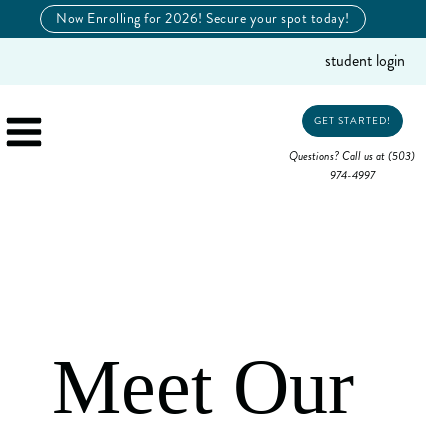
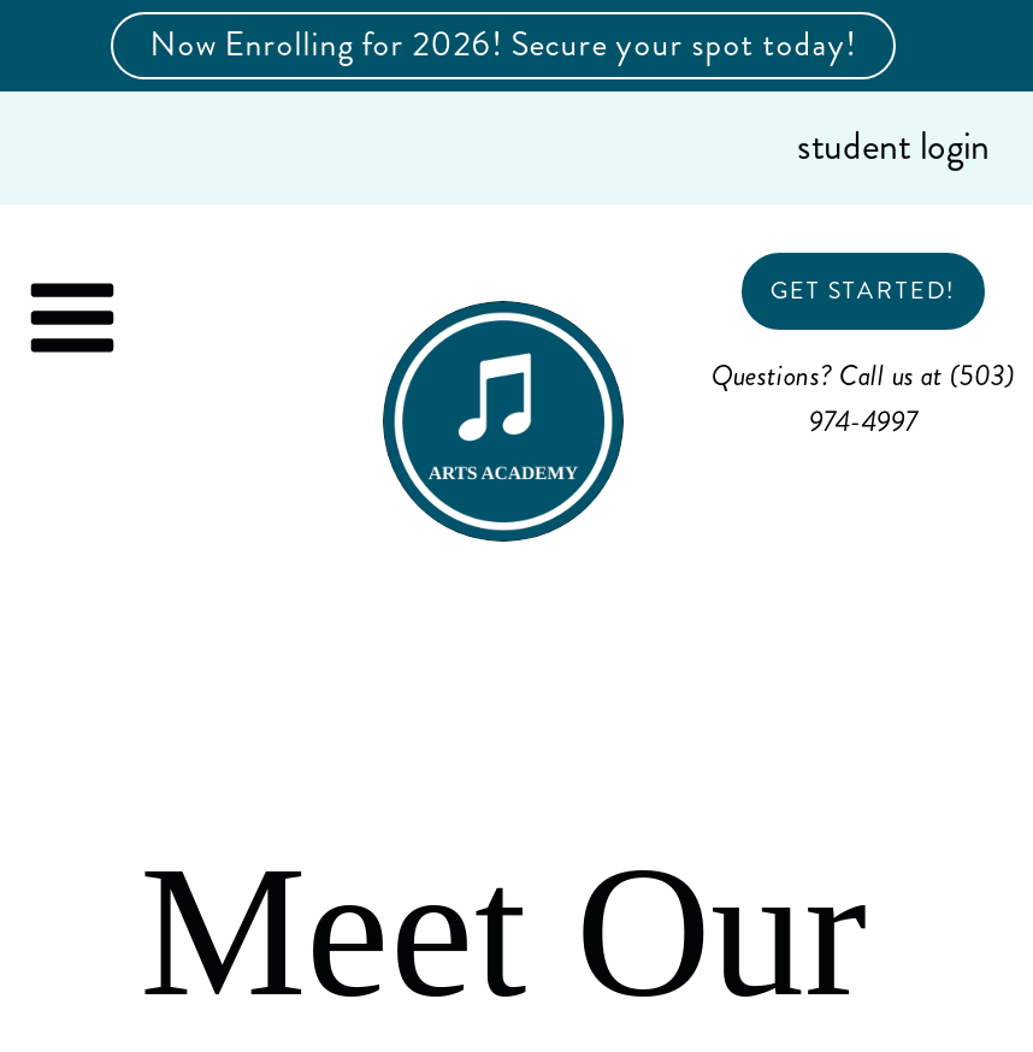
none -> [380,299,626,544] [image]

